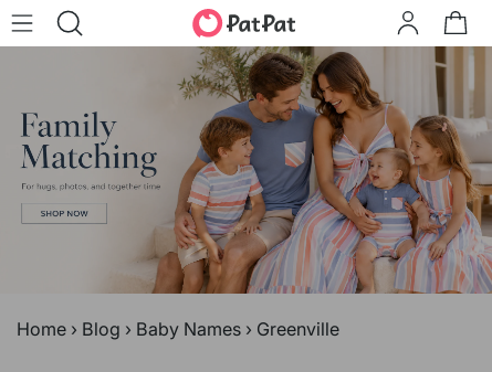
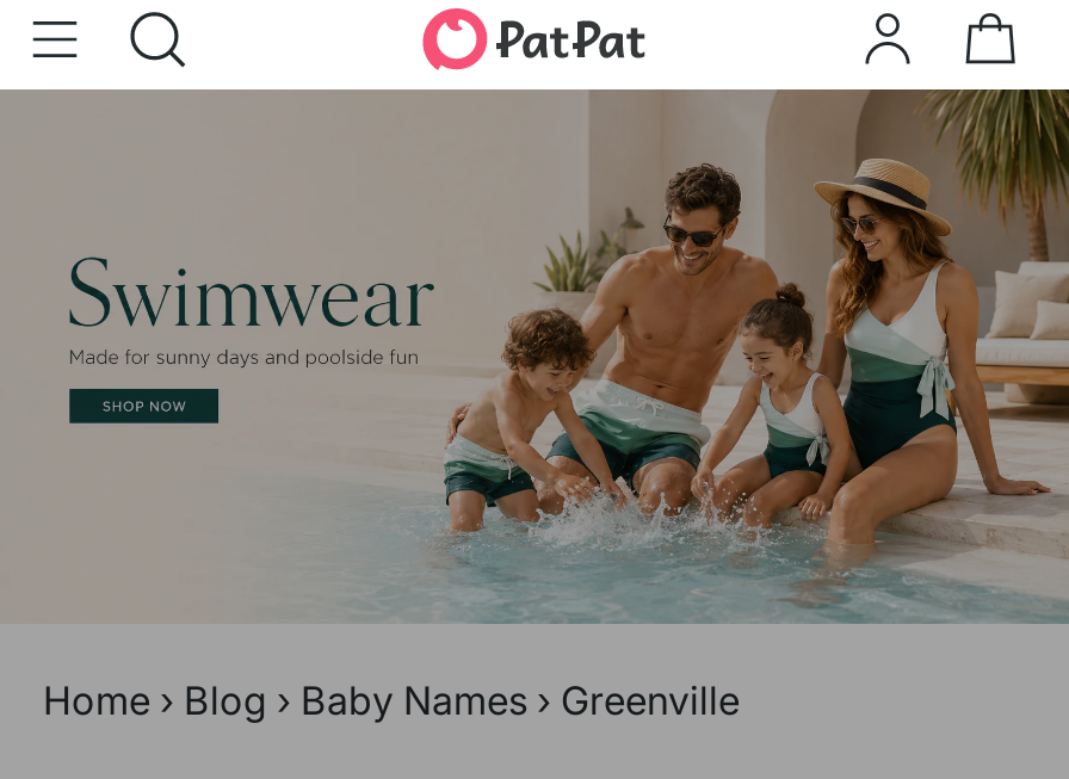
[22,46,489,295] [image] -> [57,89,1062,624] [image]

